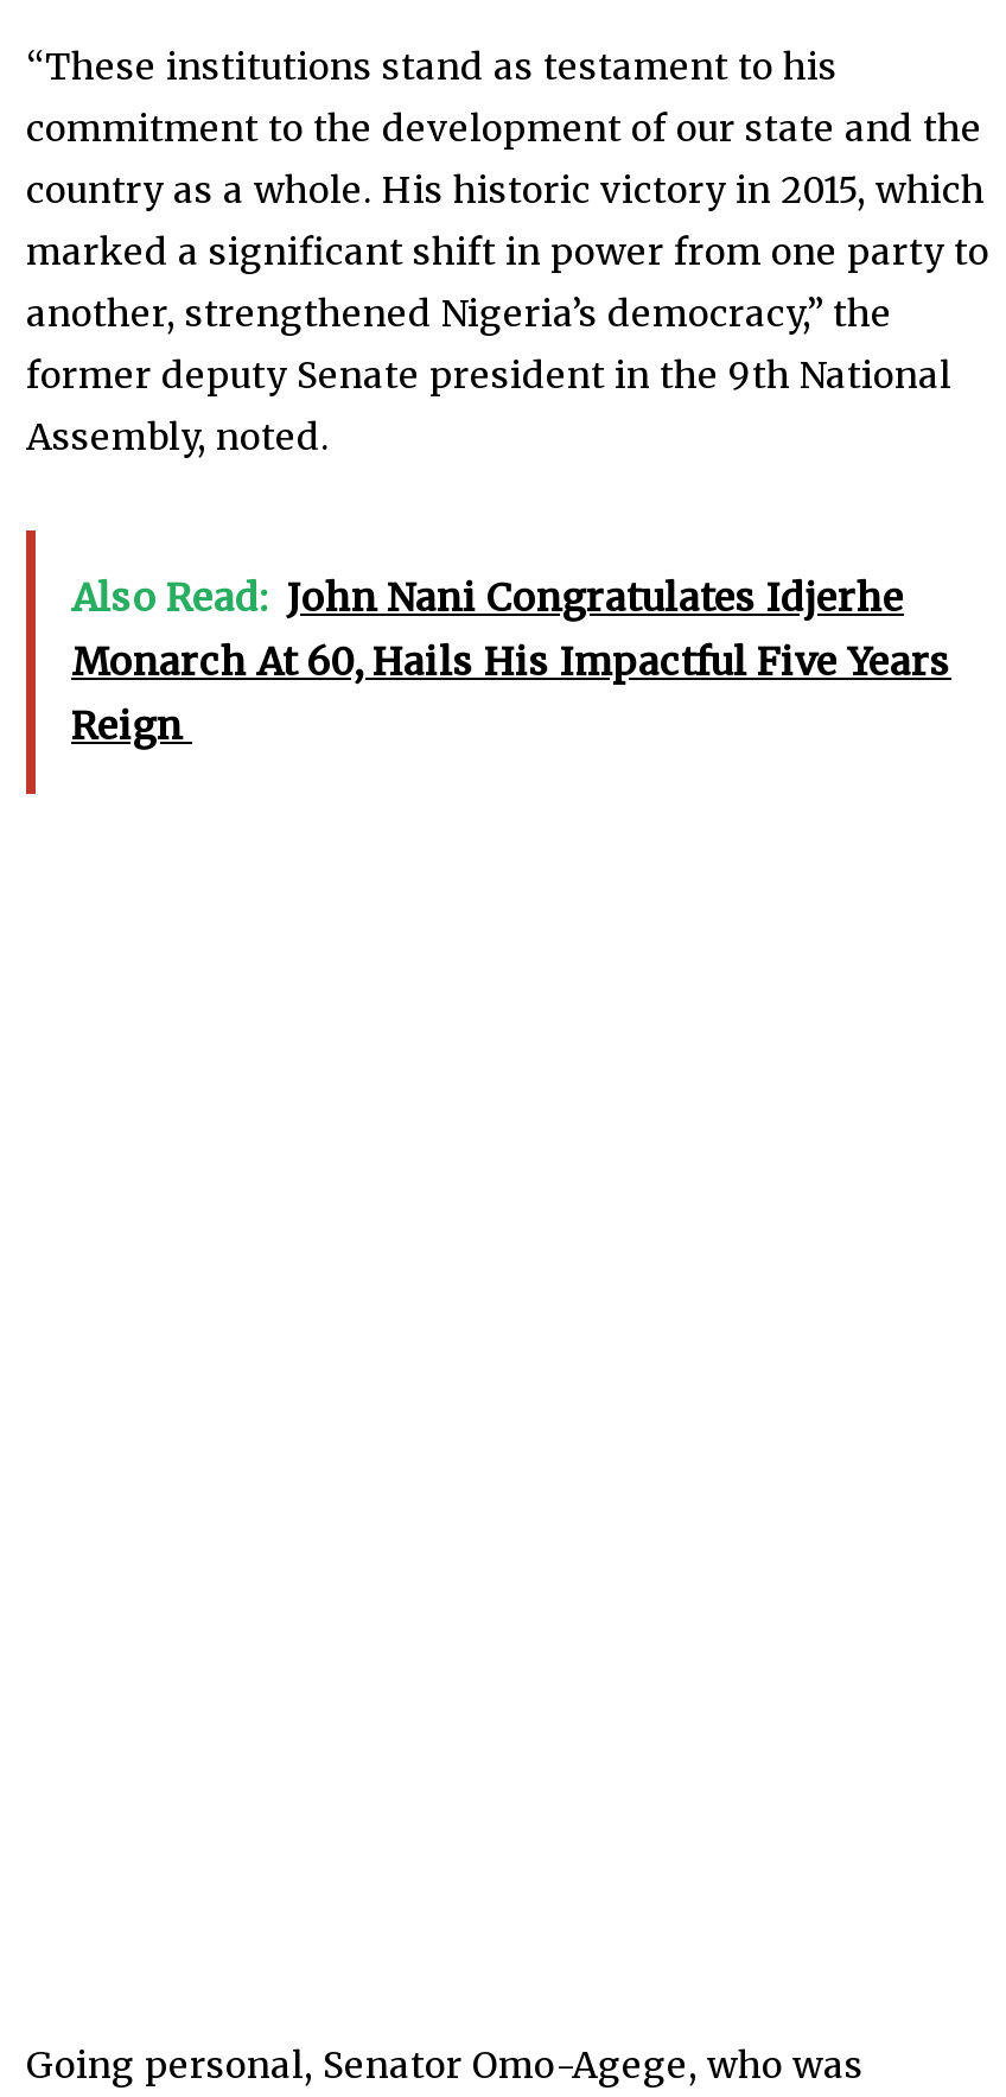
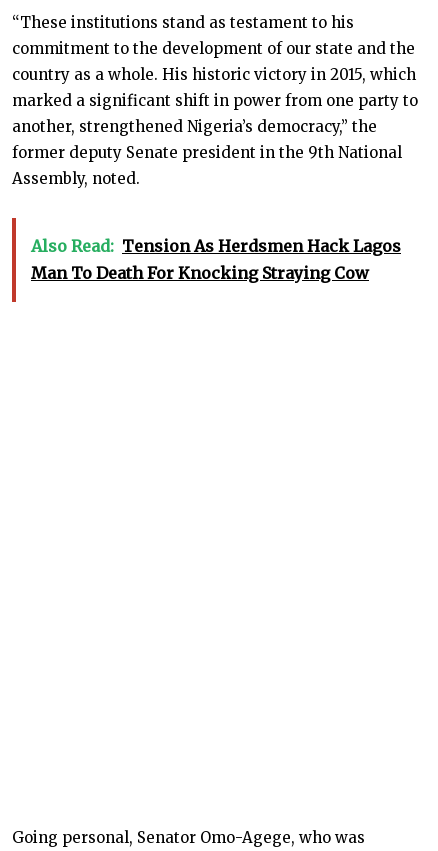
[71,573,951,749] Also Read: John Nani Congratulates Idjerhe | Monarch At 60, Hails His Impactful Five Years | Reign -> [31,236,401,283] Also Read: Tension As Herdsmen Hack Lagos | Man To Death For Knocking Straying Cow

